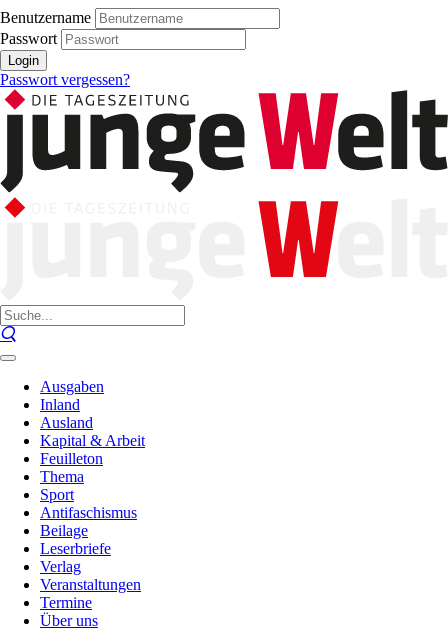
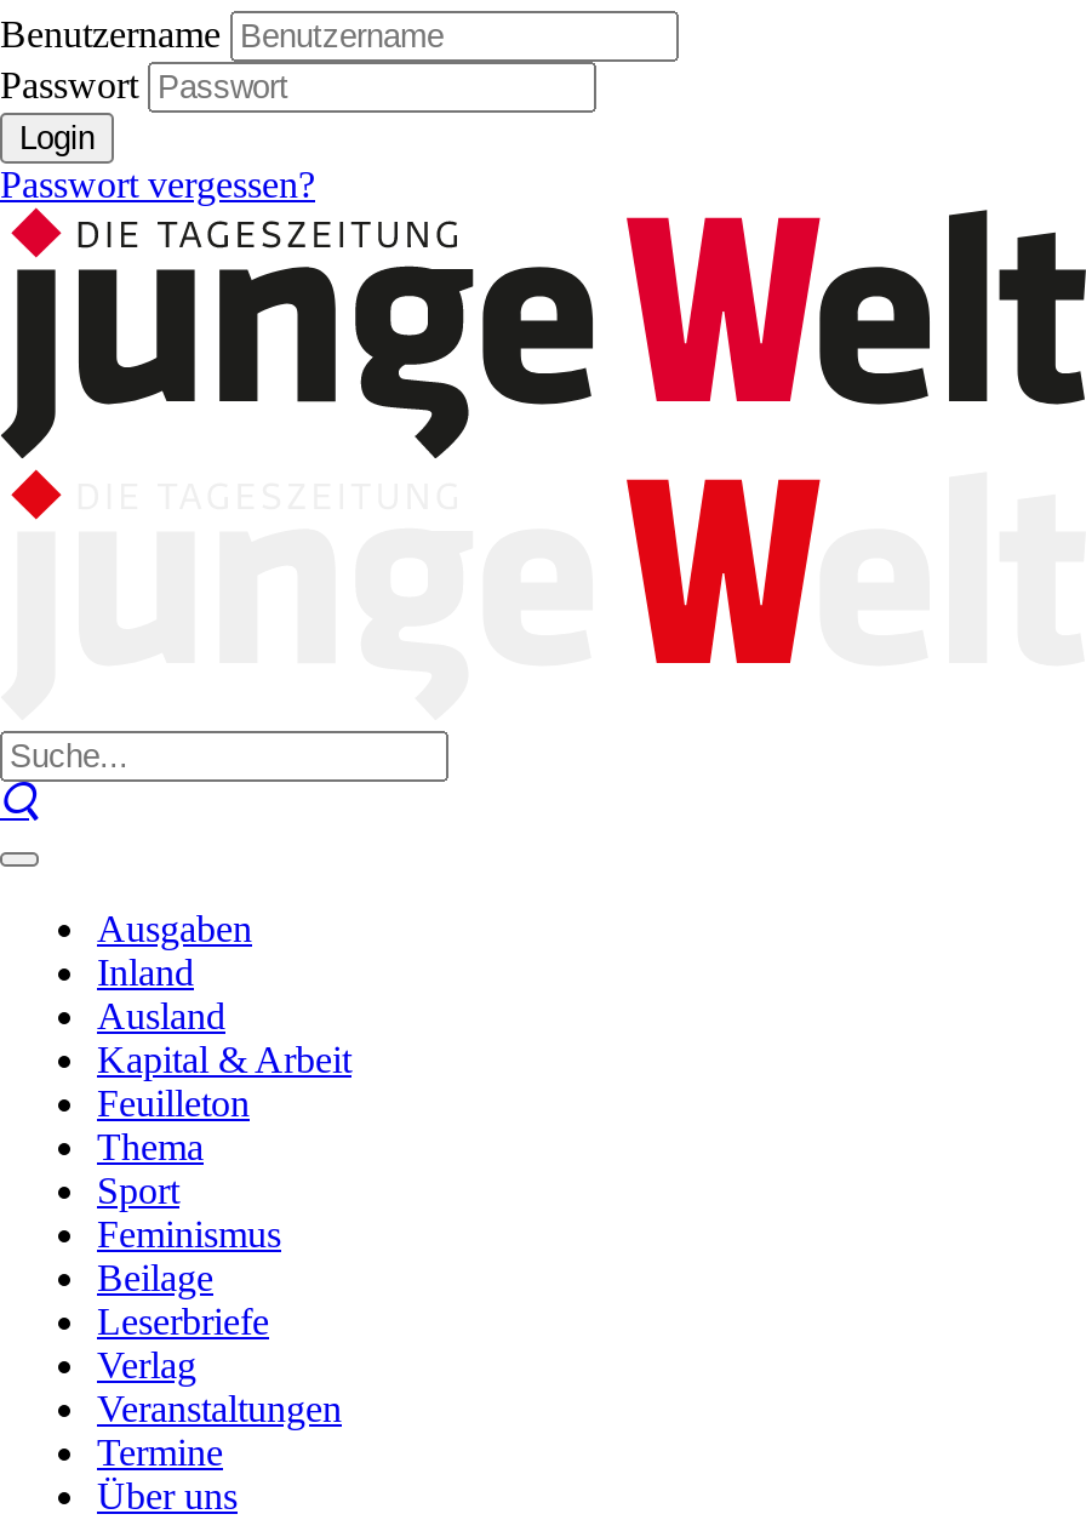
[40,504,137,521] Antifaschismus -> [97,1213,281,1255] Feminismus

